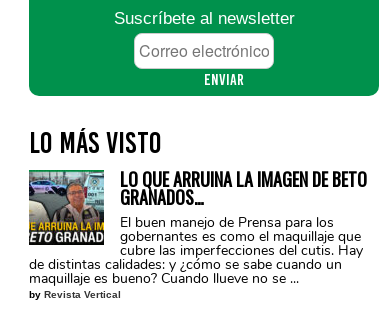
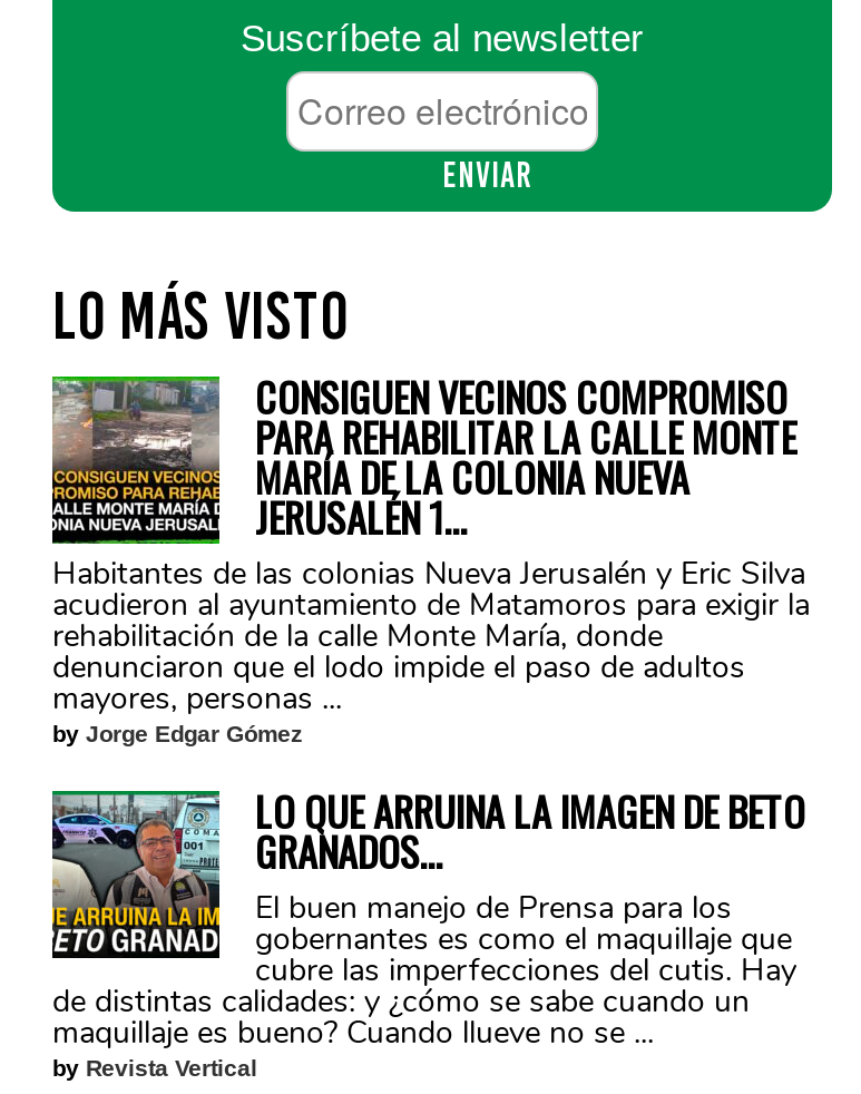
none -> [50,367,810,746] [image] | CONSIGUEN VECINOS COMPROMISO | PARA REHABILITAR LA CALLE MONTE | MARÍA DE LA COLONIA NUEVA | JERUSALÉN 1… | Habitantes de las colonias Nueva Jerusalén y Eric Silva | acudieron al ayuntamiento de Matamoros para exigir la | rehabilitación de la calle Monte María, donde | denunciaron que el lodo impide el paso de adultos | mayores, personas ... | by Jorge Edgar Gómez

